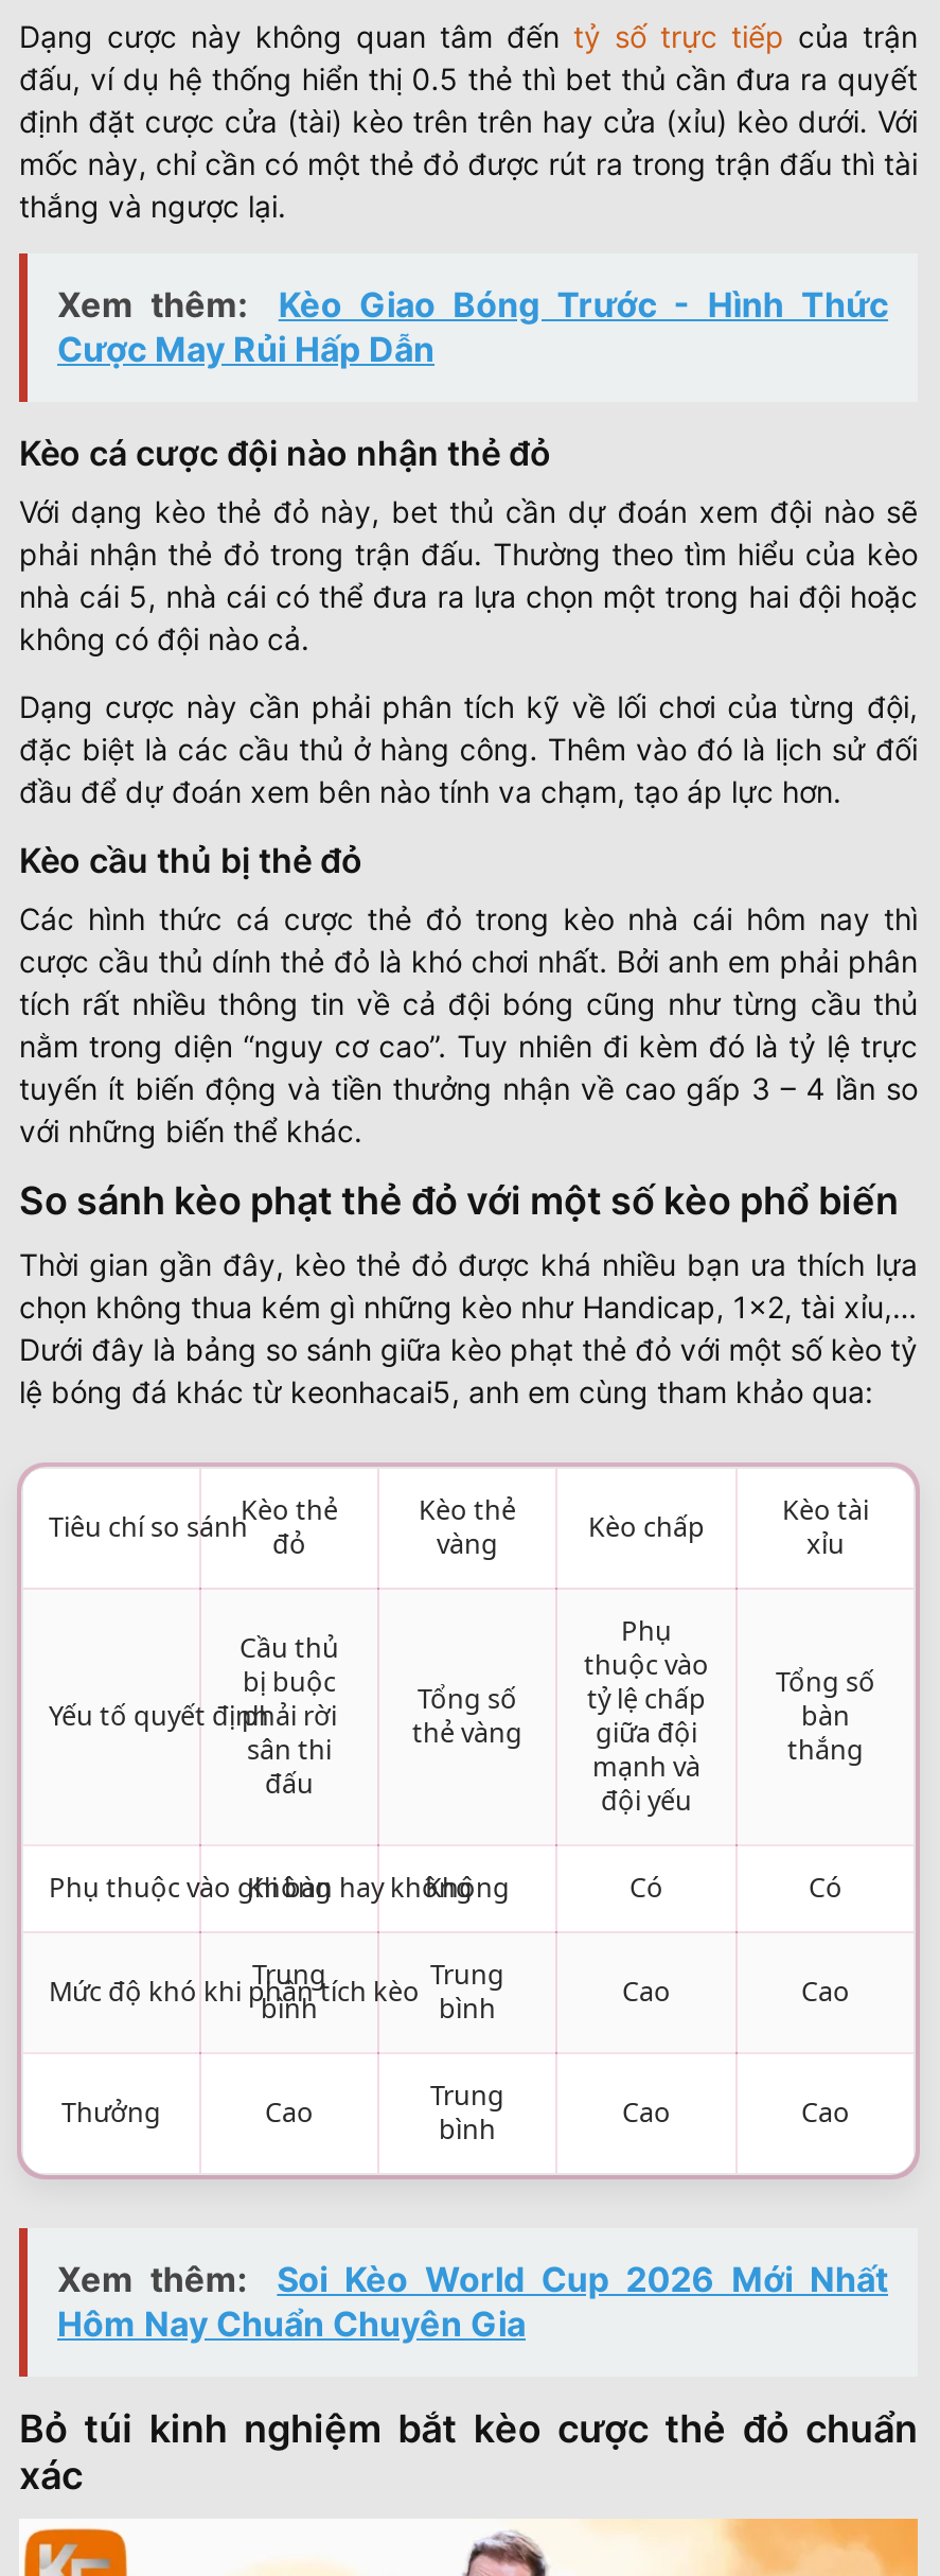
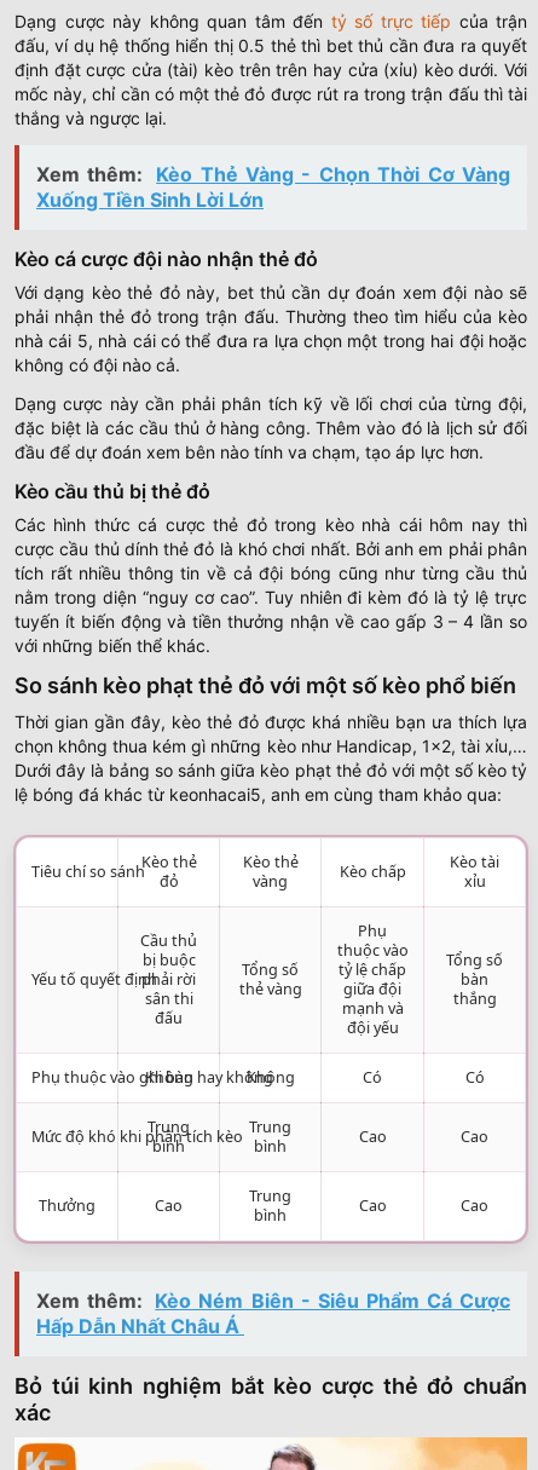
[57,284,888,371] Xem thêm: | Kèo Giao Bóng Trước - Hình Thức | Cược May Rủi Hấp Dẫn -> [36,162,510,212] Xem thêm: Kèo Thẻ Vàng - Chọn Thời Cơ Vàng | Xuống Tiền Sinh Lời Lớn
[57,2258,888,2345] Xem thêm: | Soi Kèo World Cup 2026 Mới Nhất | Hôm Nay Chuẩn Chuyên Gia -> [36,1289,510,1338] Xem thêm: Kèo Ném Biên - Siêu Phẩm Cá Cược | Hấp Dẫn Nhất Châu Á

